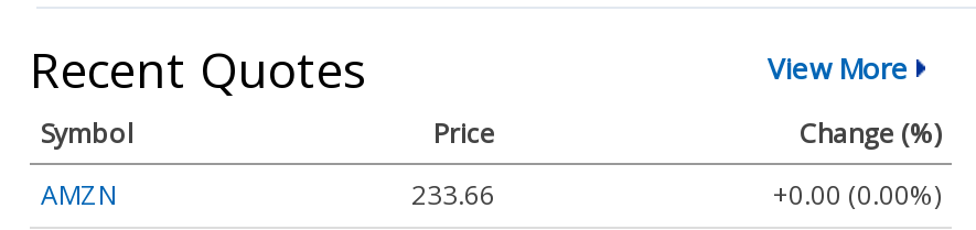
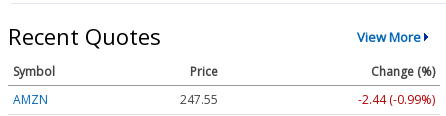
[411,176,495,213] 233.66 -> [180,91,218,108] 247.55
[773,176,941,213] +0.00 (0.00%) -> [358,91,435,108] -2.44 (-0.99%)

